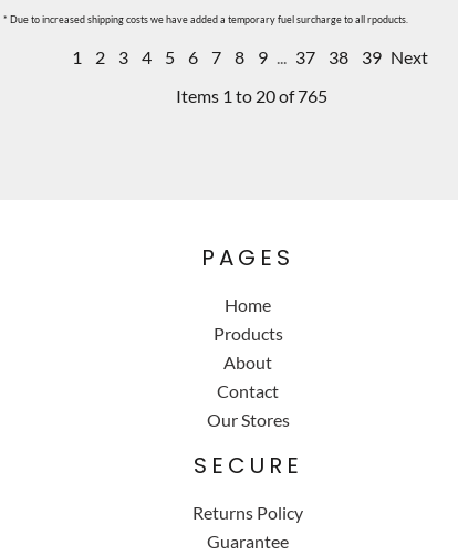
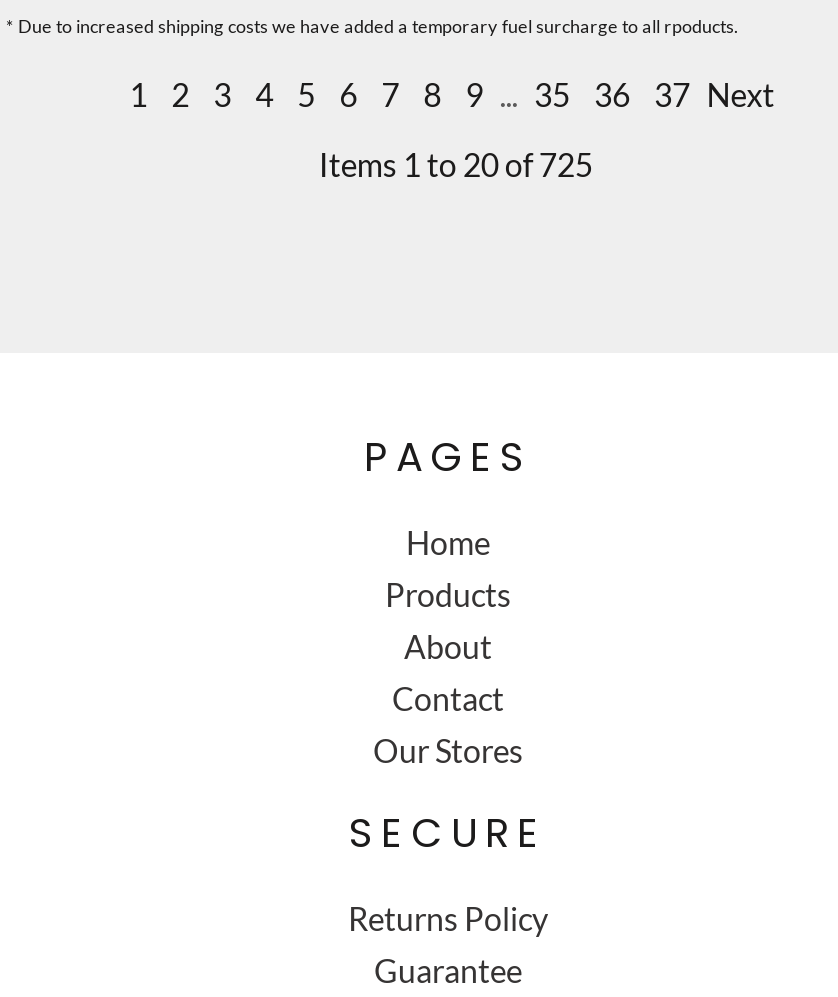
[257,47,315,68] 9 ... 37 -> [465,76,570,114] 9 ... 35
[329,47,348,68] 38 -> [594,76,630,114] 36
[362,47,428,68] 39 Next -> [654,76,774,114] 37 Next
[176,85,328,106] Items 1 to 20 of 765 -> [319,144,593,182] Items 1 to 20 of 725

